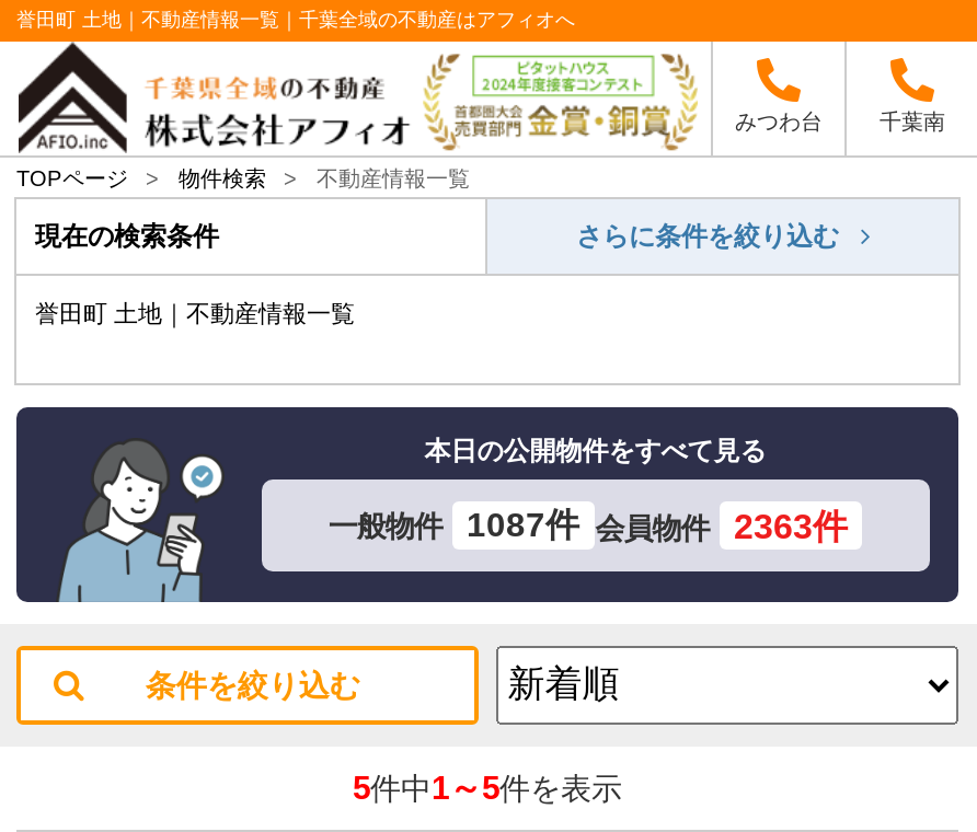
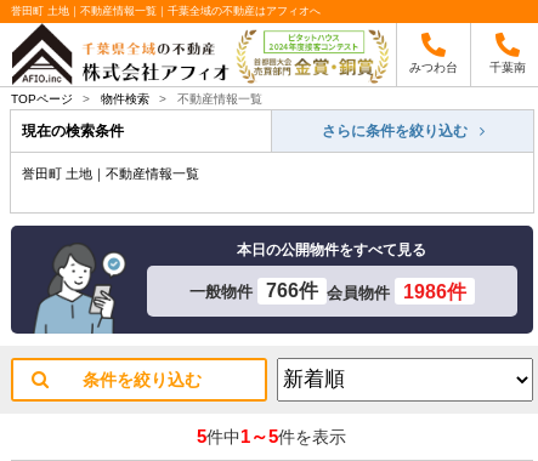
[467,506,709,545] 1087件 会員物件 -> [266,280,390,302] 766件 会員物件
[734,506,848,545] 2363件 -> [403,280,466,302] 1986件

